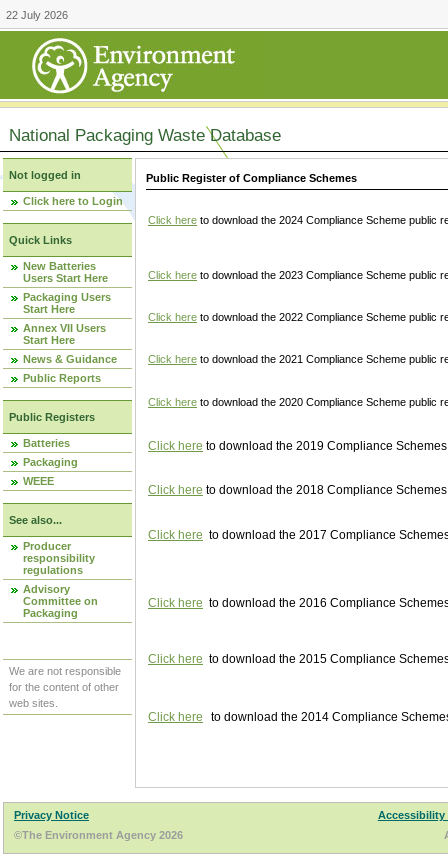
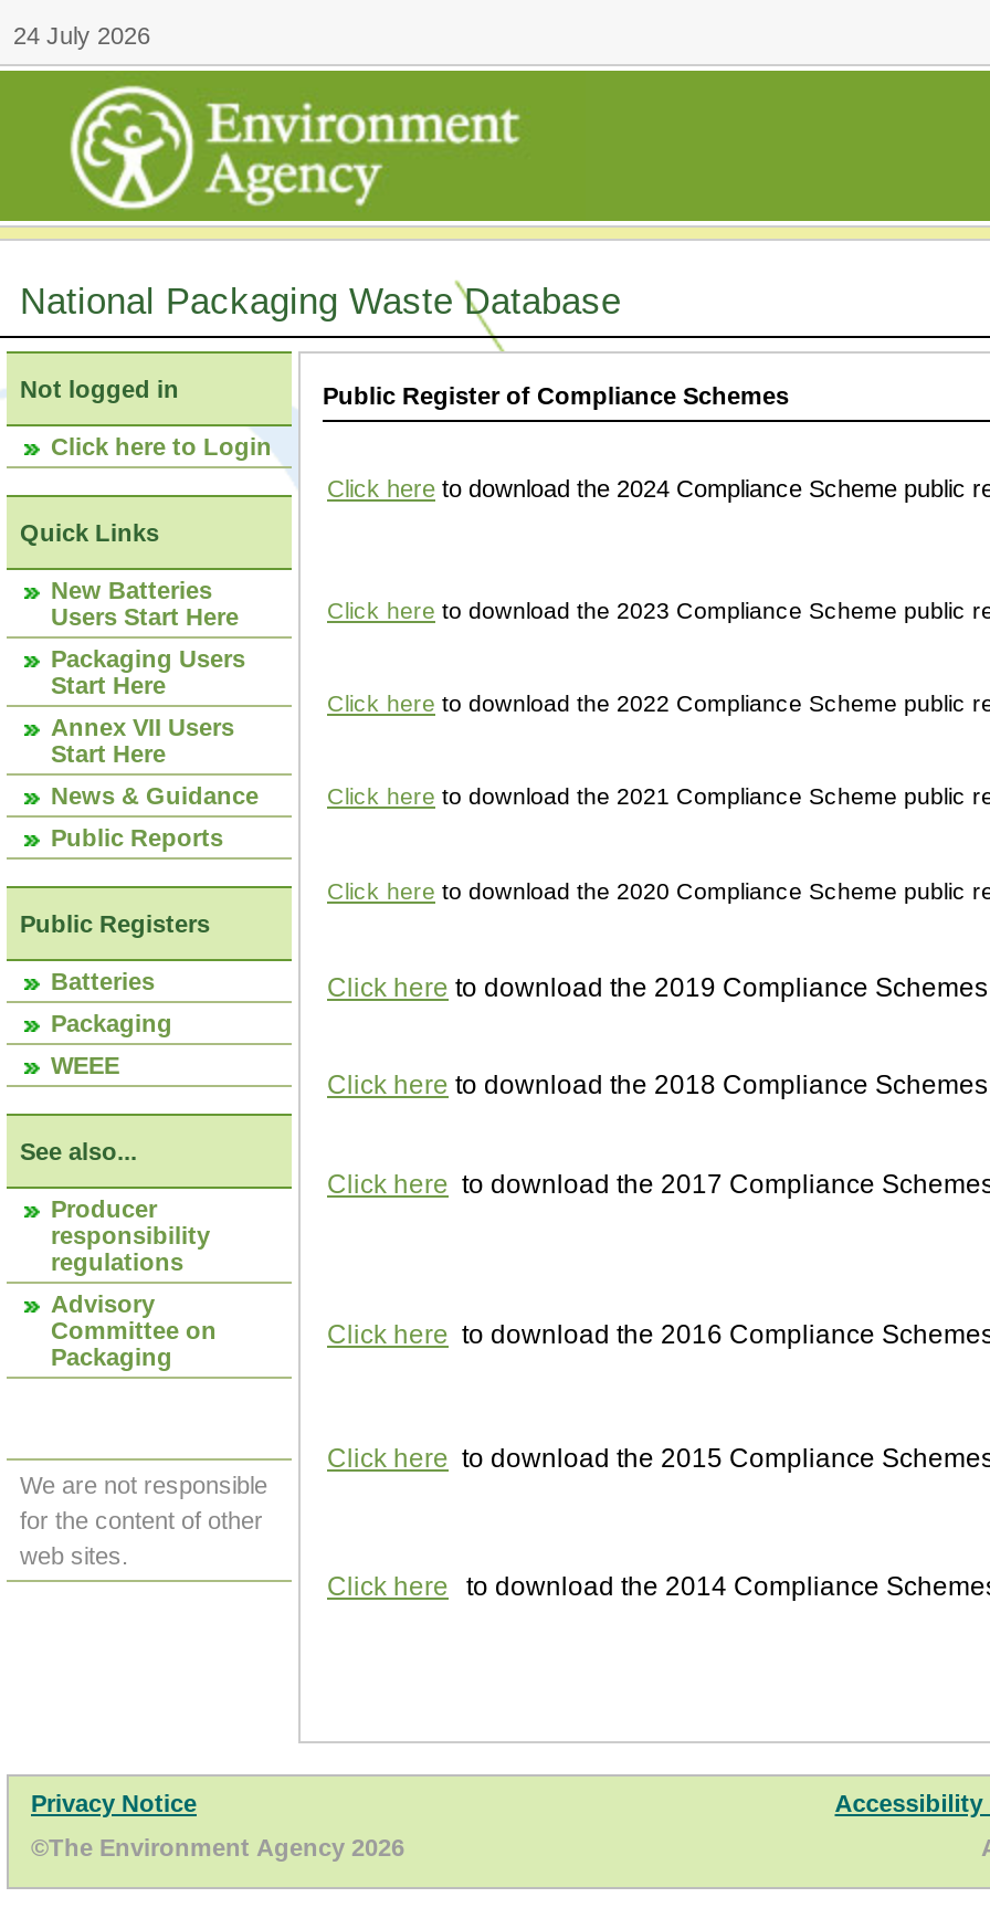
[6,9,68,21] 22 July 2026 -> [13,22,150,49] 24 July 2026

